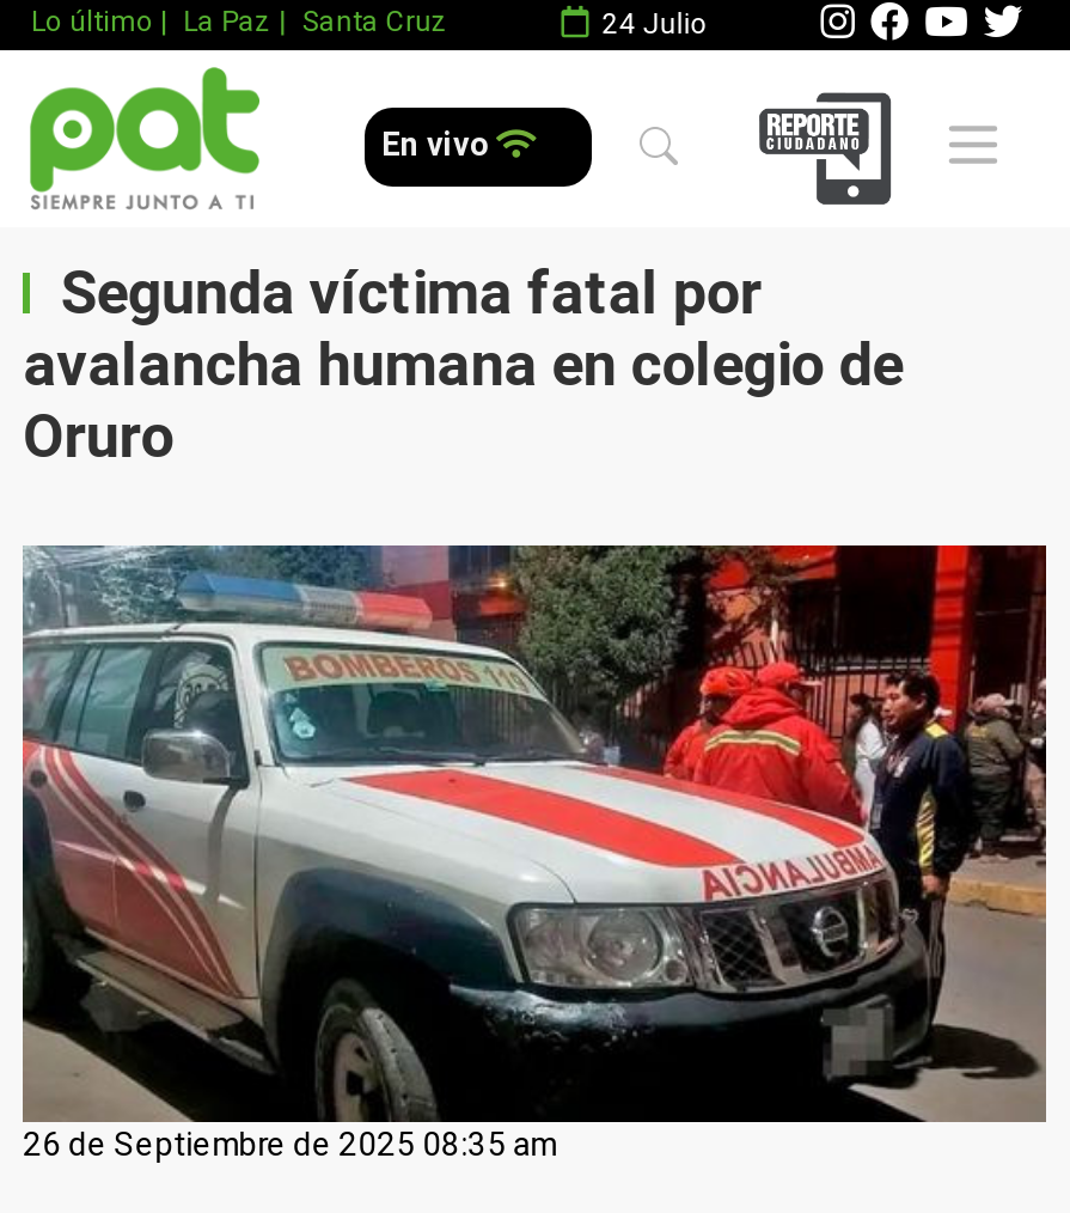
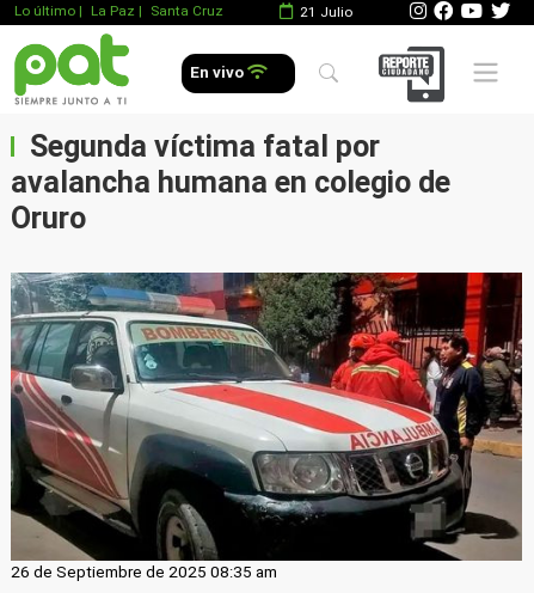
[588,7,707,41] 24 Julio -> [293,4,353,20] 21 Julio

